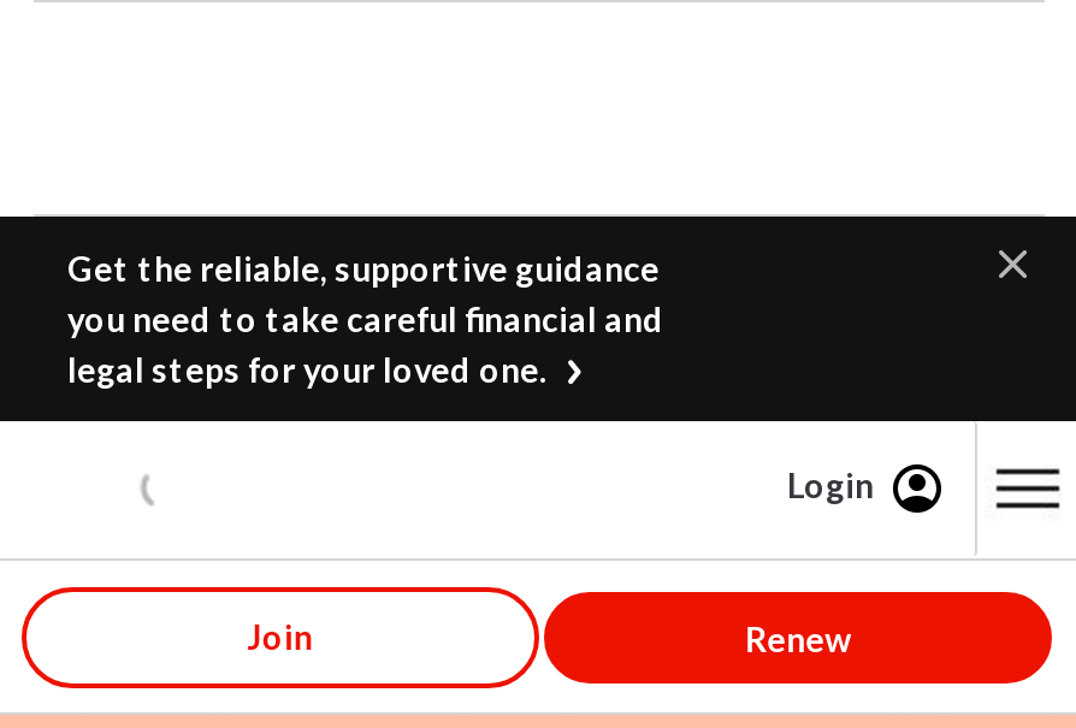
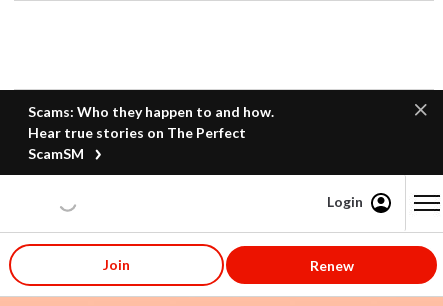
[67,248,664,390] Get the reliable, supportive guidance | you need to take careful financial and | legal steps for your loved one. -> [28,103,274,162] Scams: Who they happen to and how. | Hear true stories on The Perfect | ScamSM

